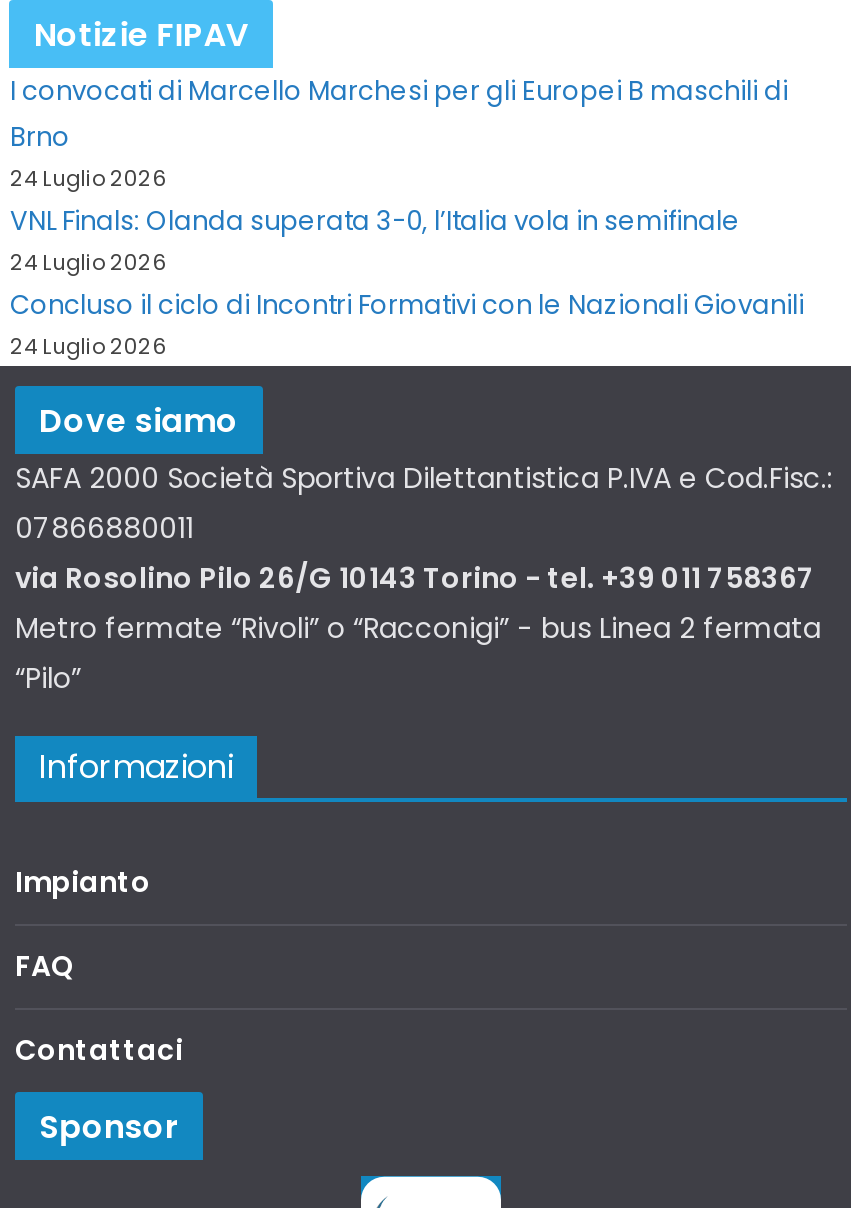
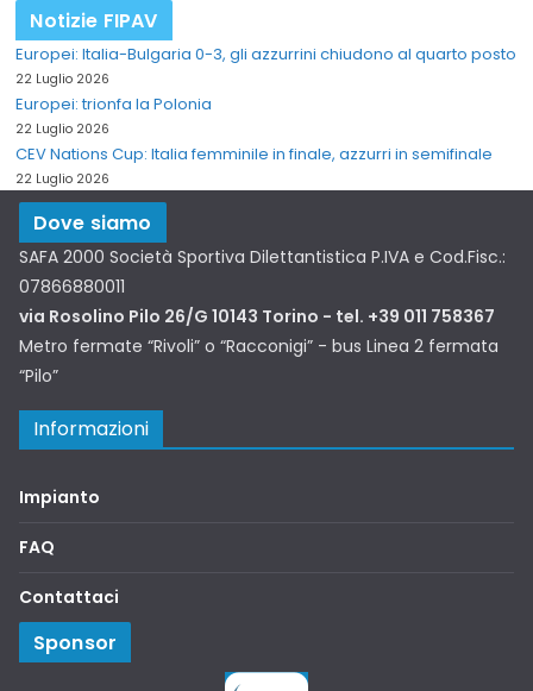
[10,72,804,362] I convocati di Marcello Marchesi per gli Europei B maschili di | Brno | 24 Luglio 2026 | VNL Finals: Olanda superata 3-0, l’Italia vola in semifinale | 24 Luglio 2026 | Concluso il ciclo di Incontri Formativi con le Nazionali Giovanili | 24 Luglio 2026 -> [16,43,517,188] Europei: Italia-Bulgaria 0-3, gli azzurrini chiudono al quarto posto | 22 Luglio 2026 | Europei: trionfa la Polonia | 22 Luglio 2026 | CEV Nations Cup: Italia femminile in finale, azzurri in semifinale | 22 Luglio 2026

